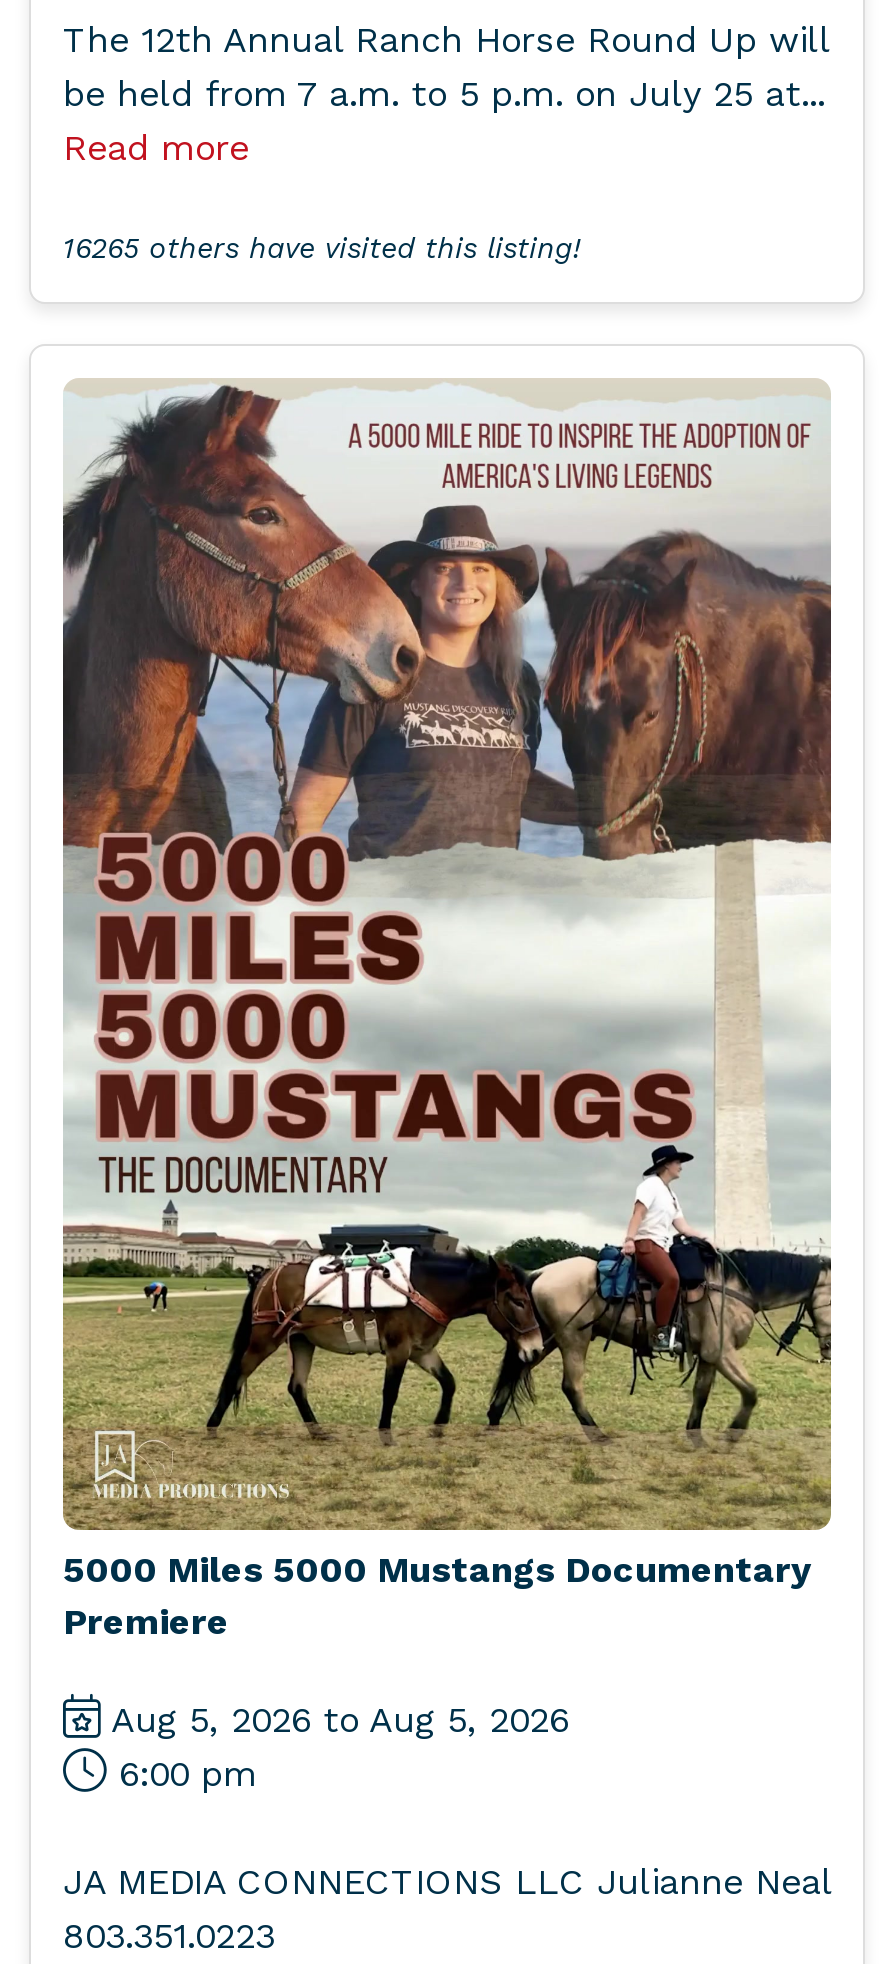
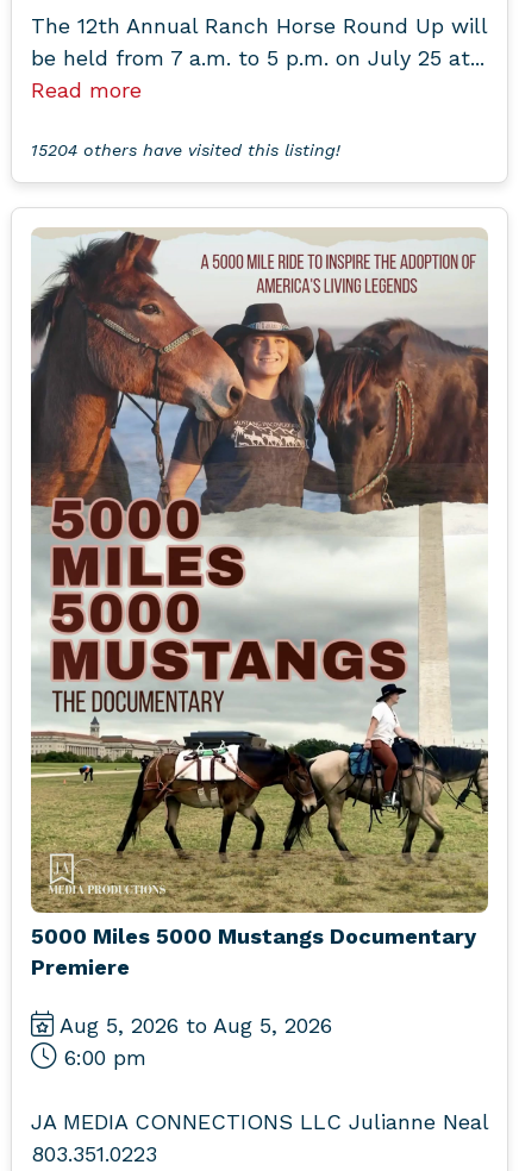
[63,233,581,265] 16265 others have visited this listing! -> [31,141,340,160] 15204 others have visited this listing!

